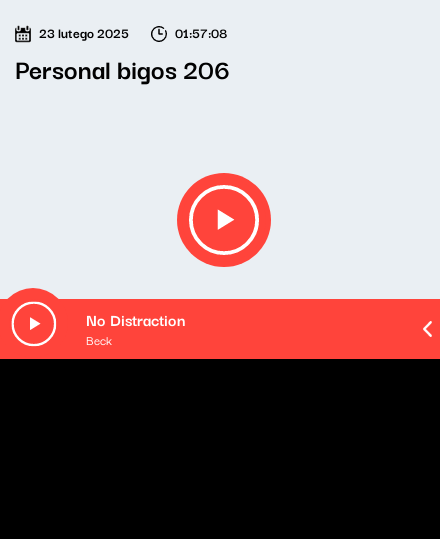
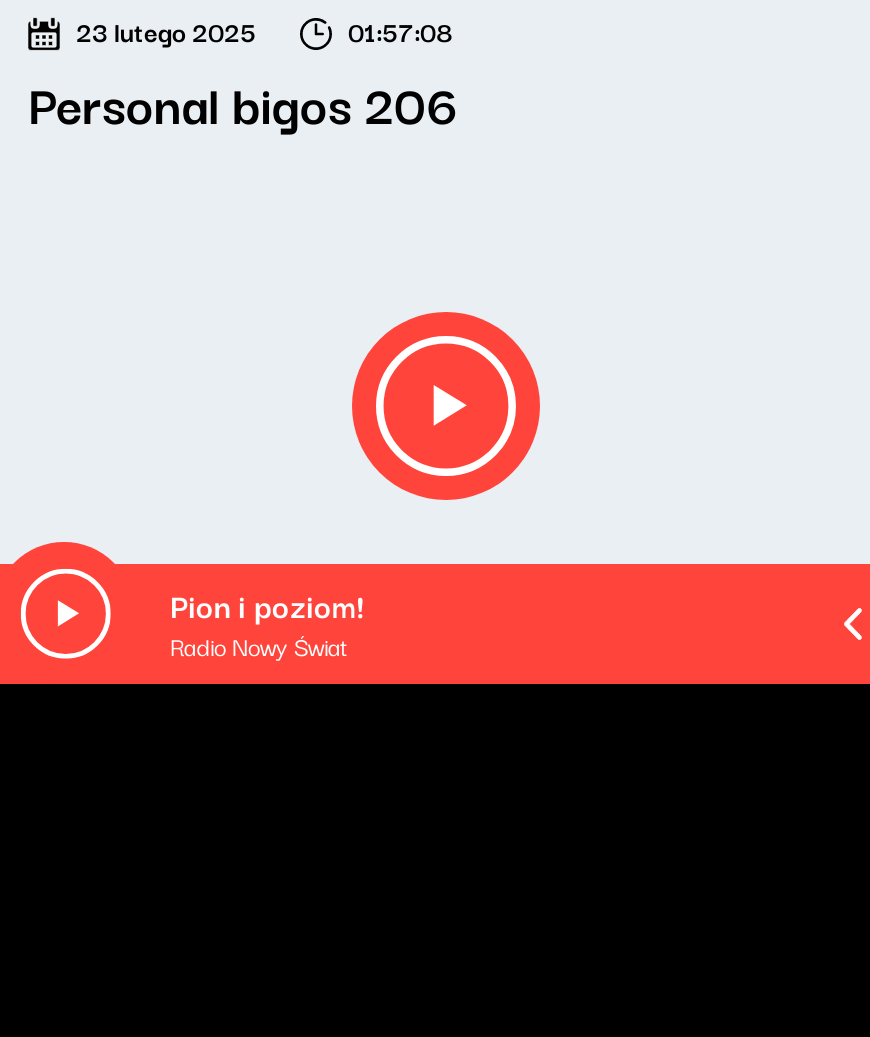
[86,307,185,349] No Distraction | Beck -> [170,580,364,664] Pion i poziom! | Radio Nowy Świat

